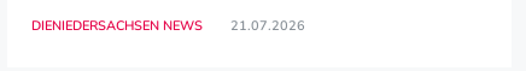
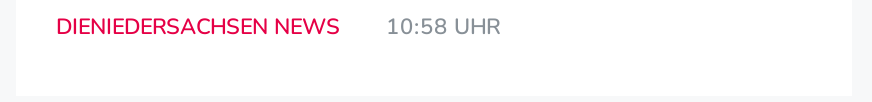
[31,16,305,34] DIENIEDERSACHSEN NEWS 21.07.2026 -> [56,12,500,42] DIENIEDERSACHSEN NEWS 10:58 UHR

